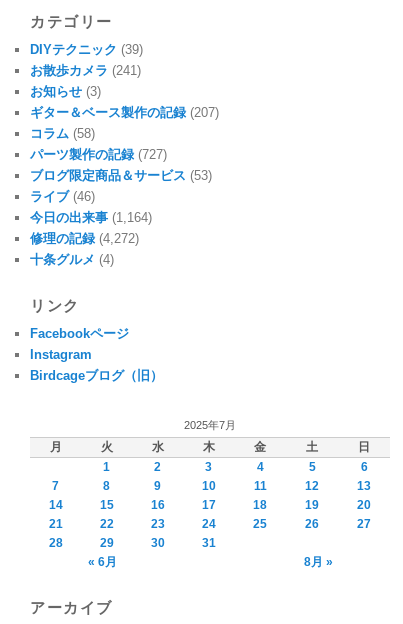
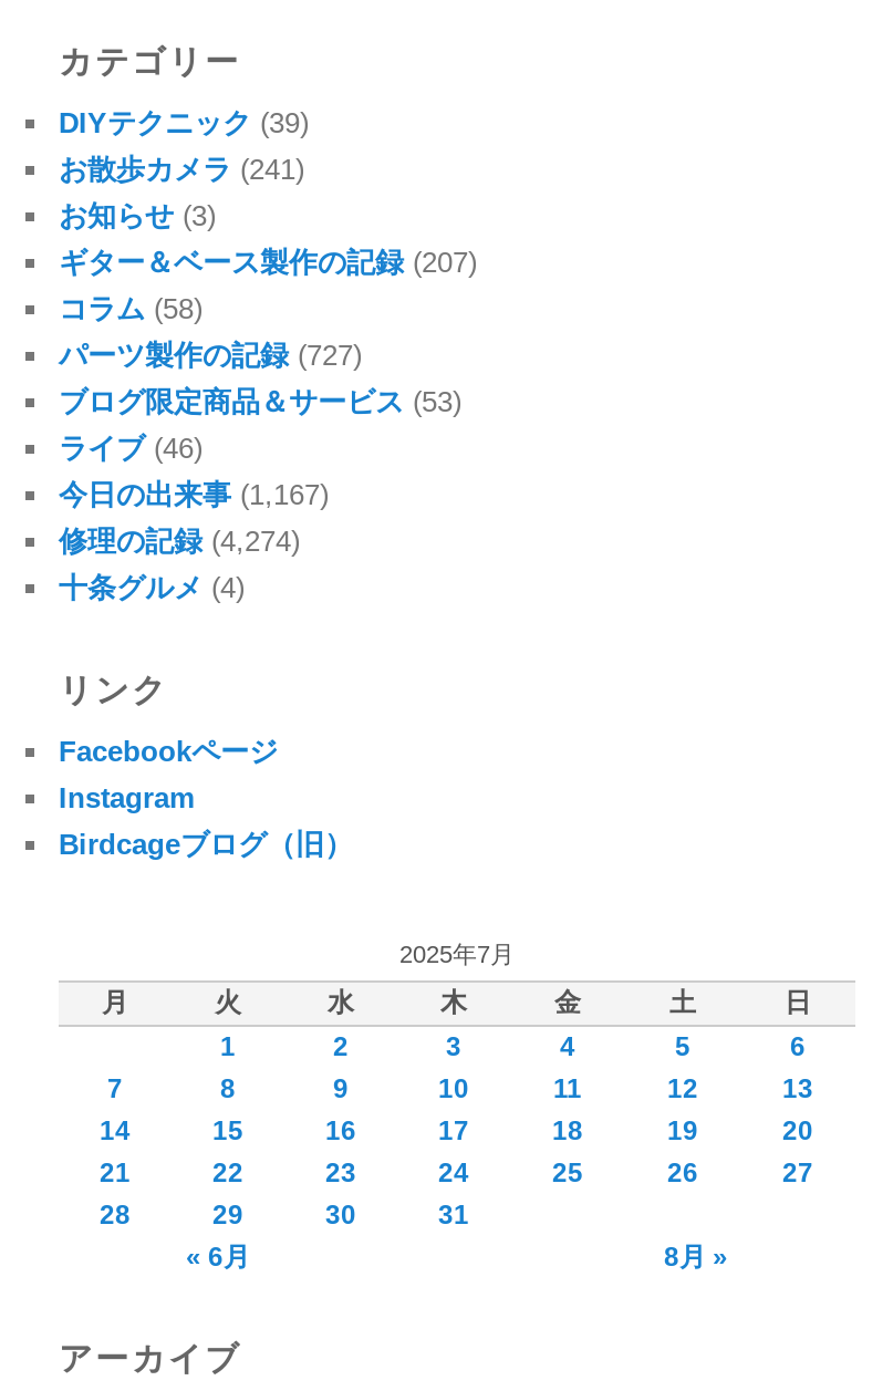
[30,210,152,225] 今日の出来事(1,164) -> [59,479,329,512] 今日の出来事(1,167)
[30,231,139,246] 修理の記録(4,272) -> [59,525,300,559] 修理の記録(4,274)

